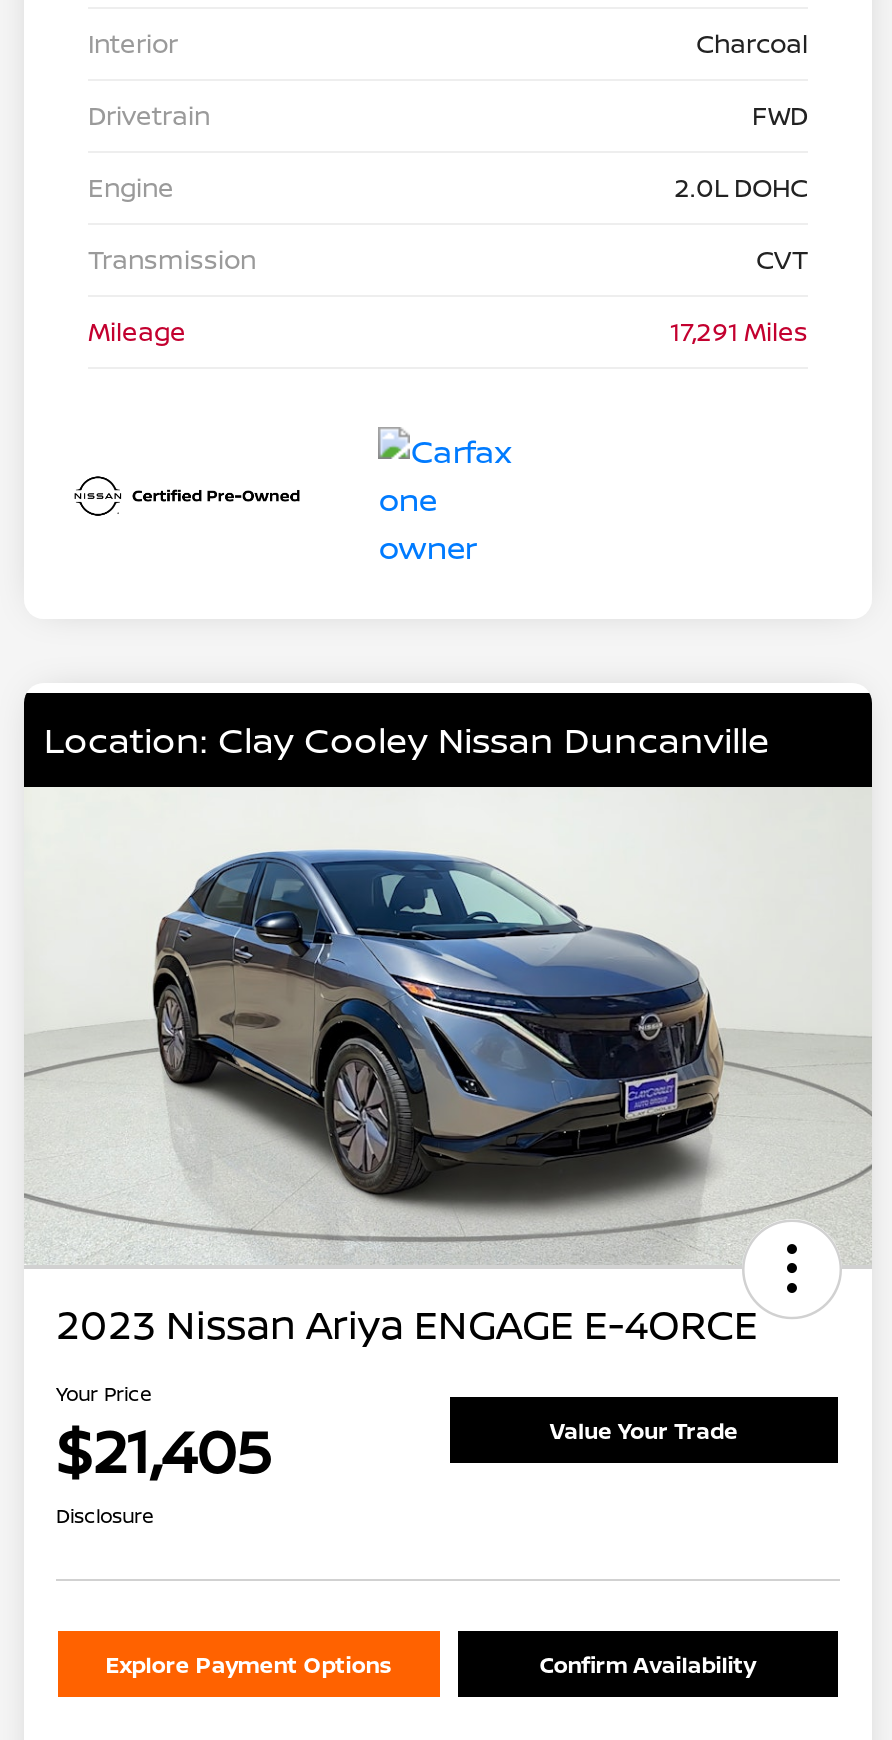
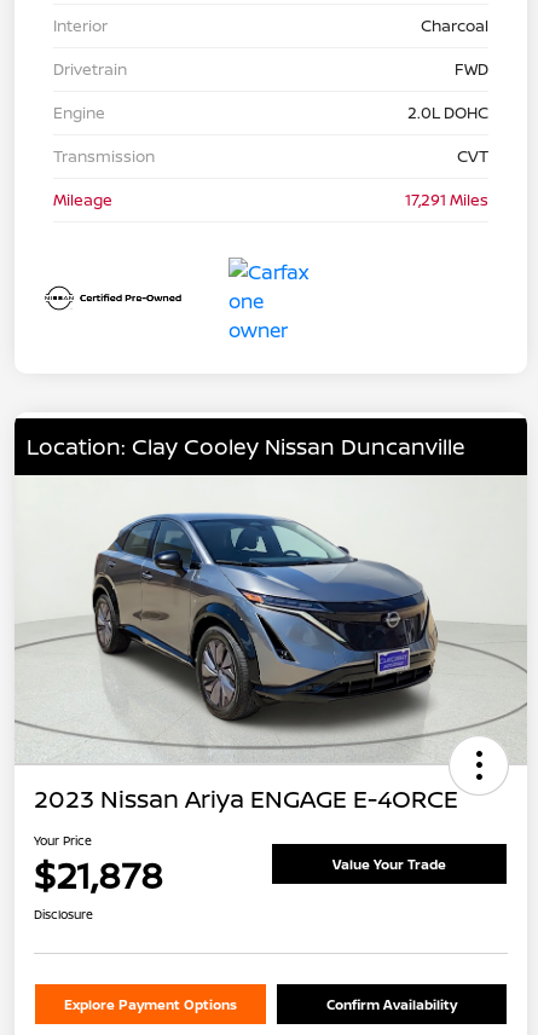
[56,1408,272,1490] $21,405 -> [34,850,163,900] $21,878

